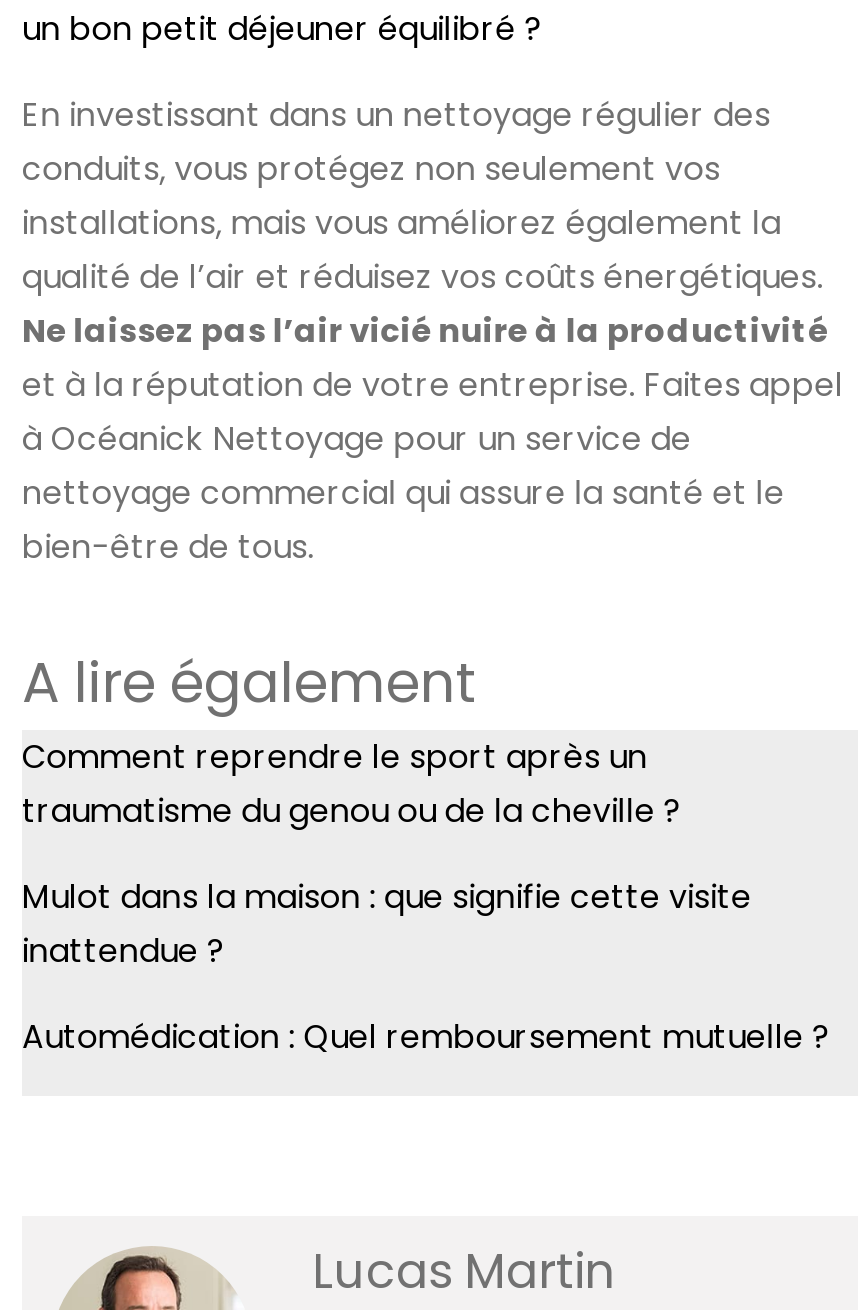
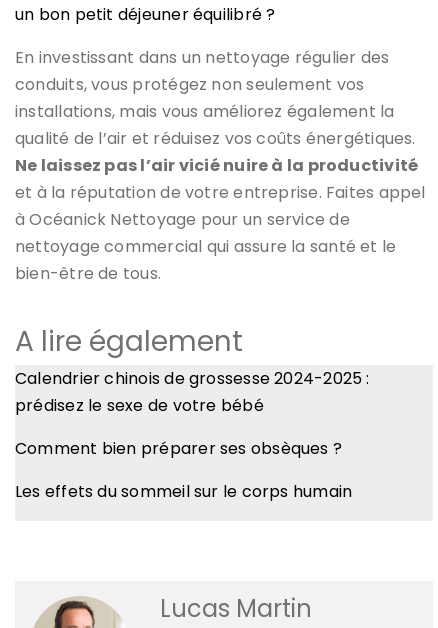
[22,734,682,834] Comment reprendre le sport après un | traumatisme du genou ou de la cheville ? -> [15,367,370,417] Calendrier chinois de grossesse 2024-2025 : | prédisez le sexe de votre bébé
[22,874,752,974] Mulot dans la maison : que signifie cette visite | inattendue ? -> [15,437,342,460] Comment bien préparer ses obsèques ?
[22,1014,831,1060] Automédication : Quel remboursement mutuelle ? -> [15,480,352,503] Les effets du sommeil sur le corps humain

